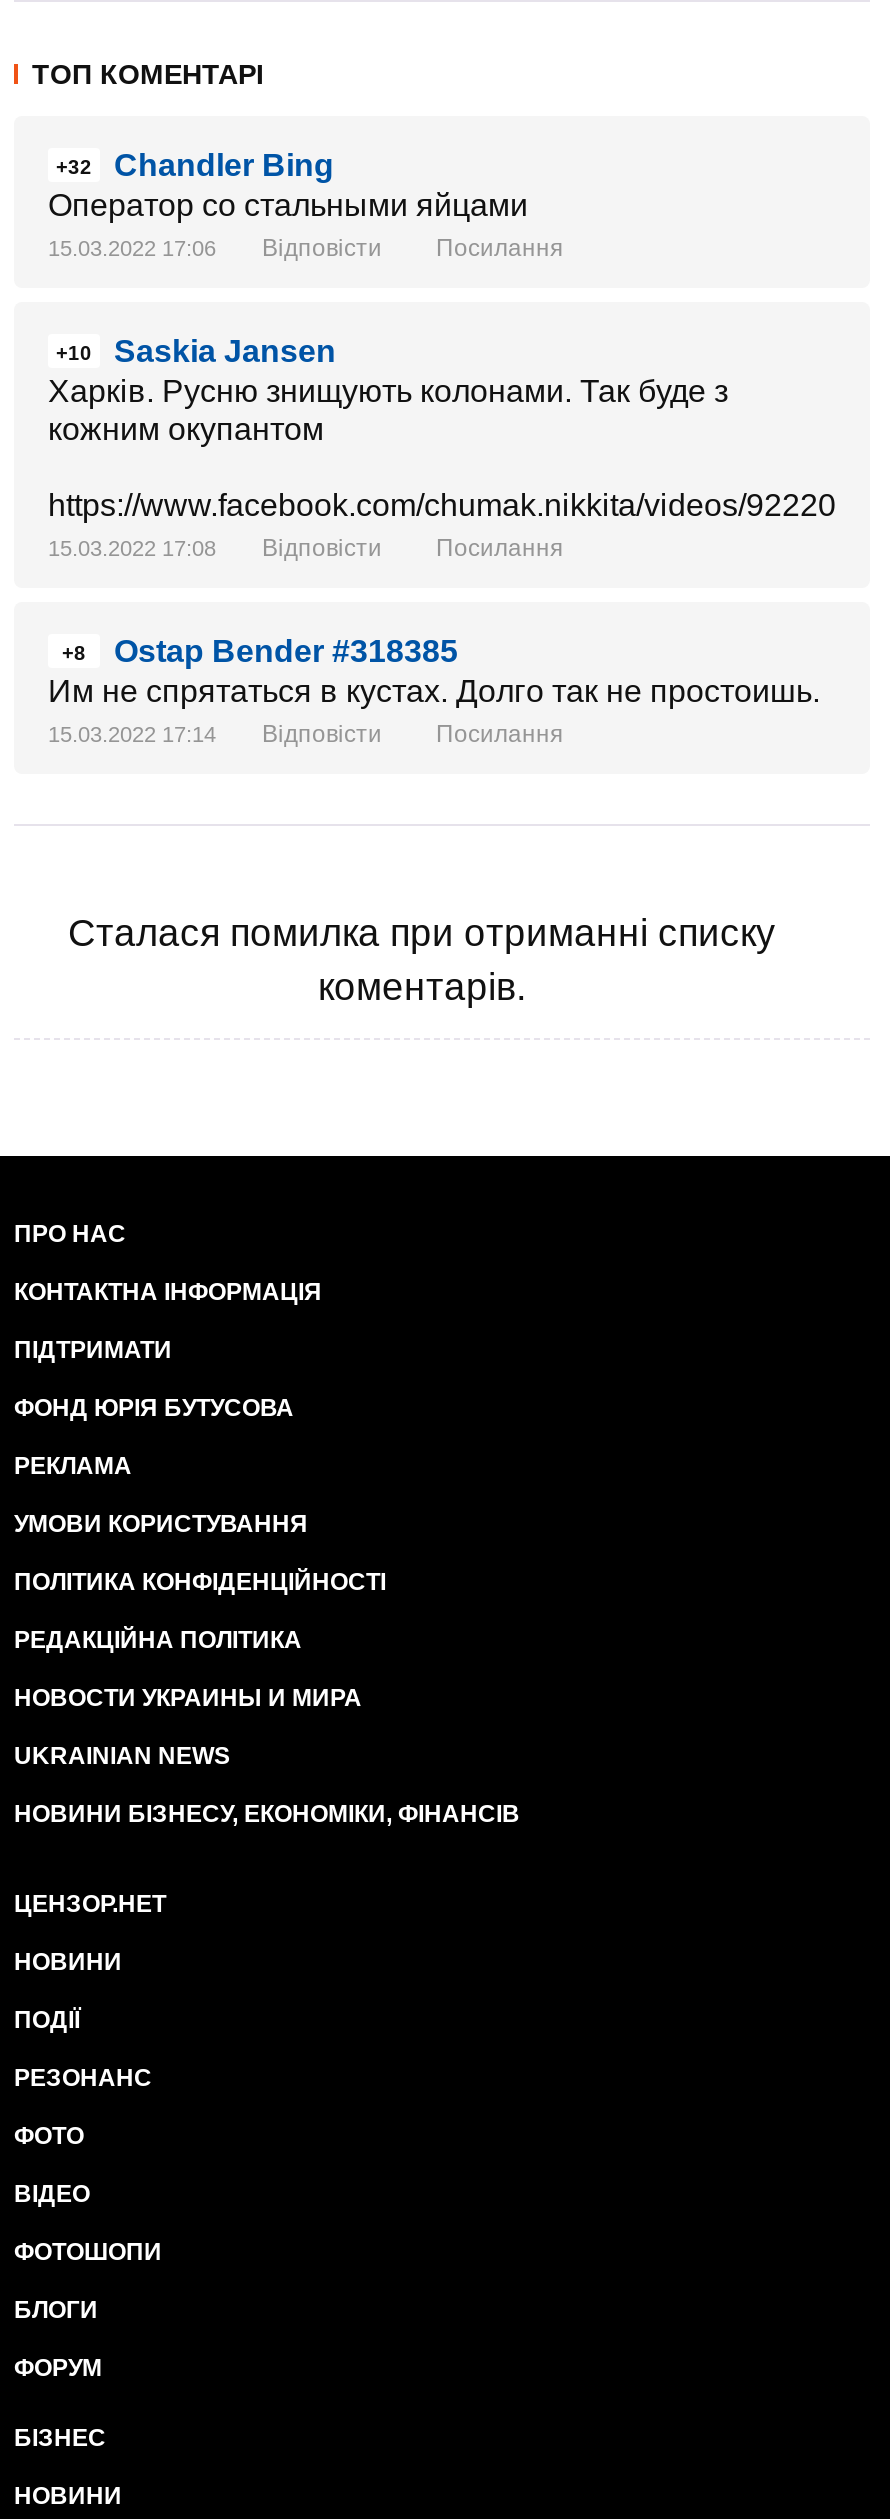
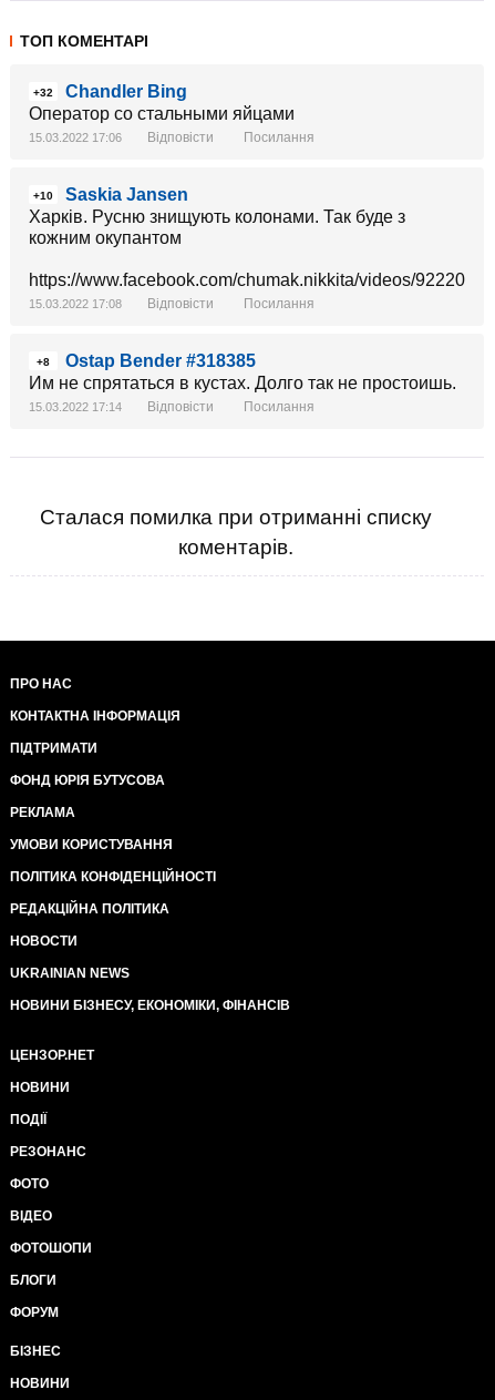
[14,1684,362,1712] НОВОСТИ УКРАИНЫ И МИРА -> [10,933,78,949] НОВОСТИ

